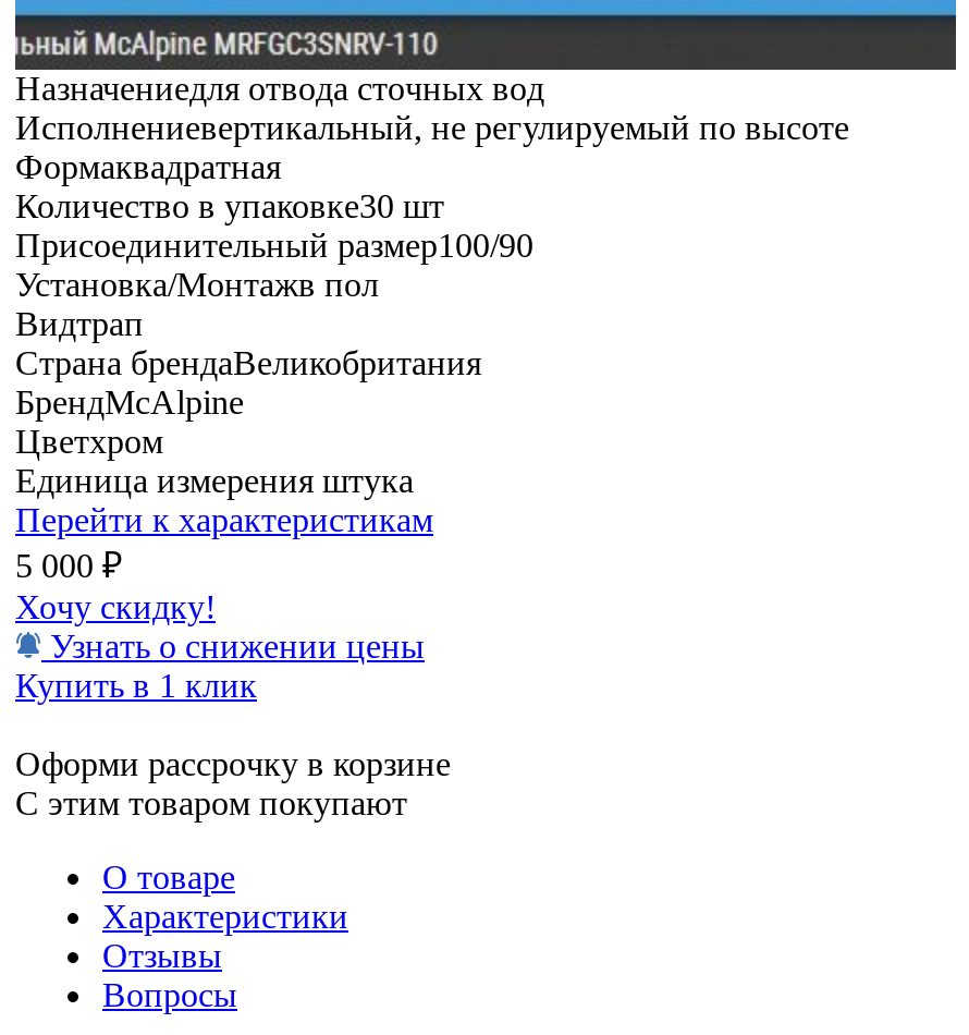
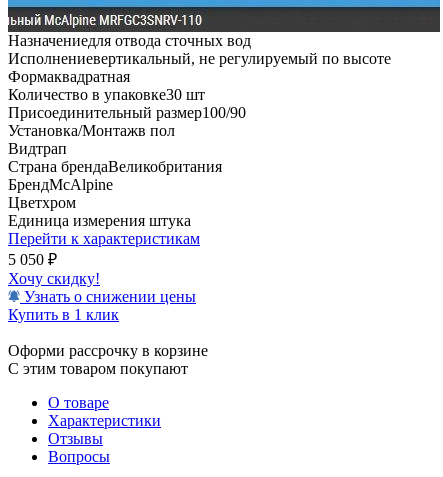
[15,546,122,583] 5 000 ₽ -> [8,251,57,268] 5 050 ₽

